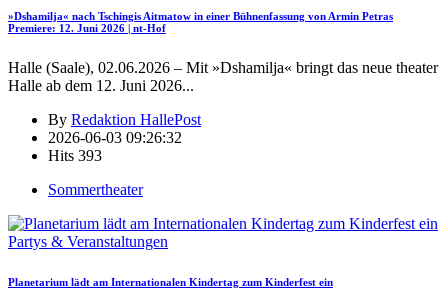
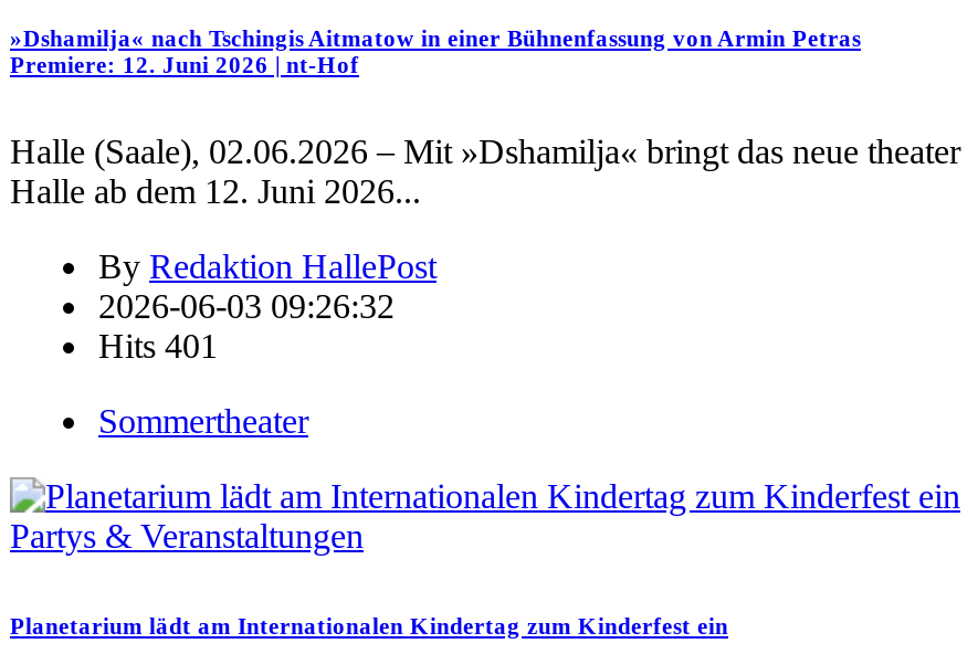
[48,147,102,164] Hits 393 -> [98,327,218,365] Hits 401

